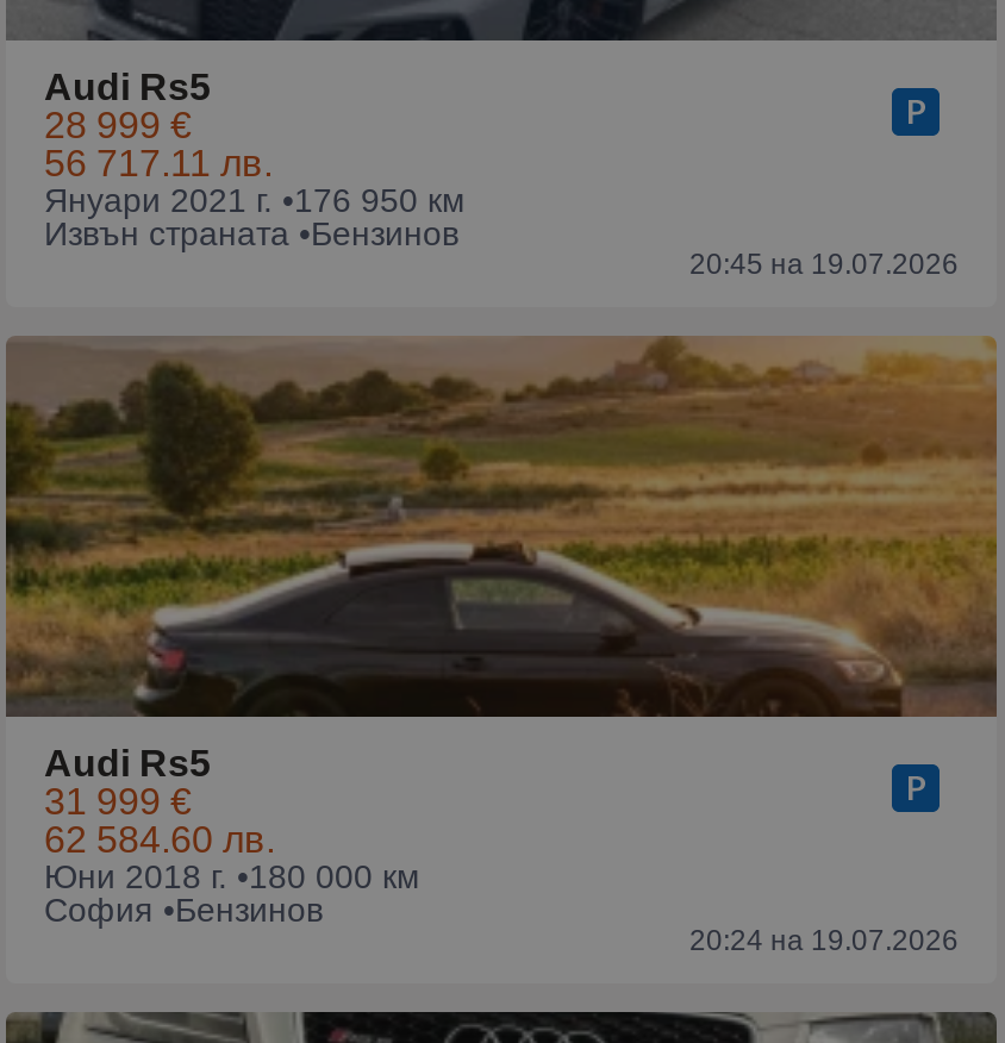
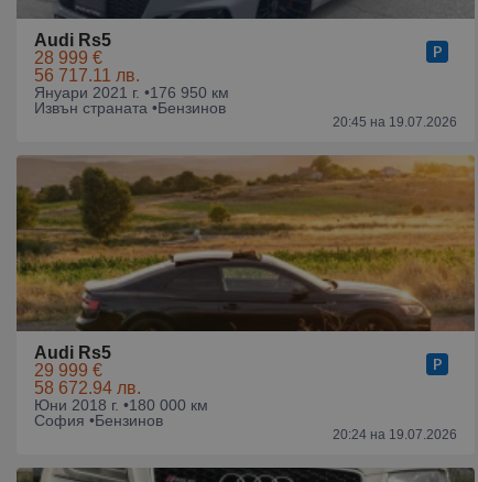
[44,781,192,822] 31 999 € -> [34,361,102,380] 29 999 €
[44,819,275,860] 62 584.60 лв. -> [34,379,141,397] 58 672.94 лв.

